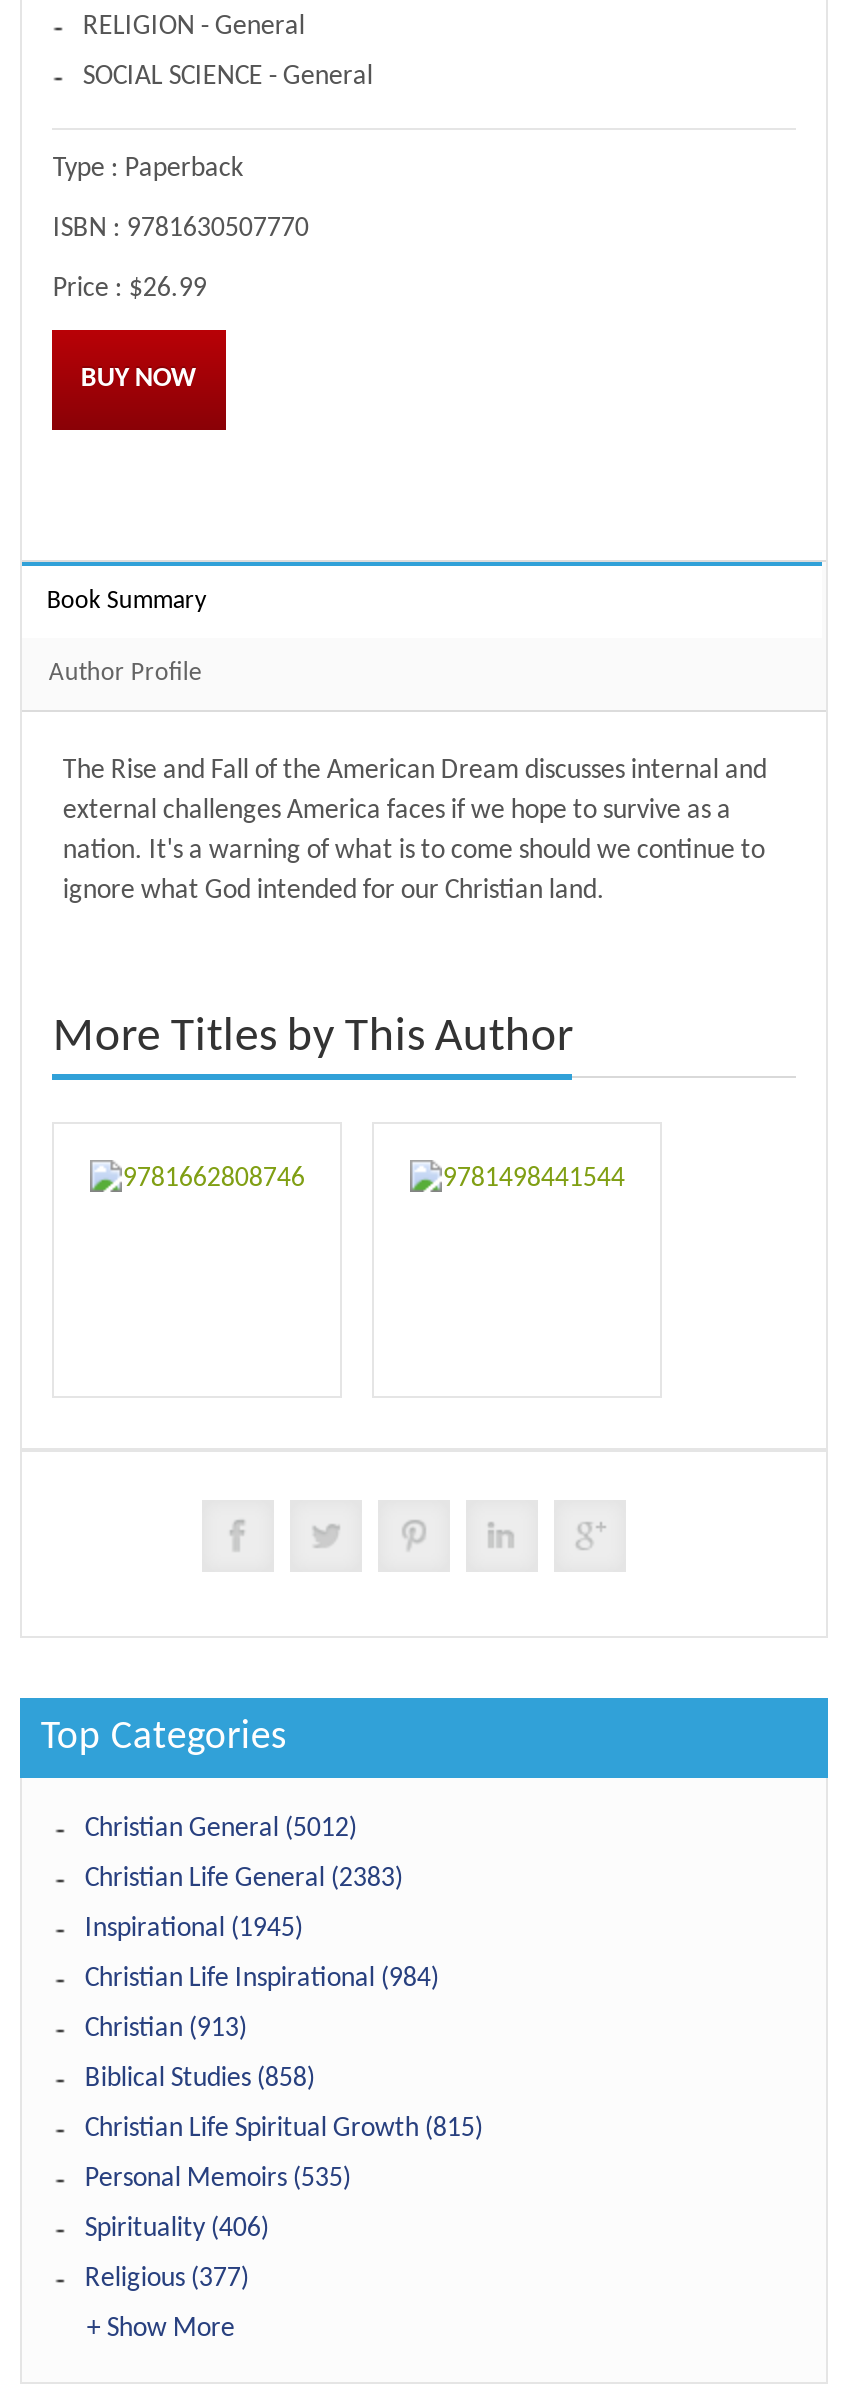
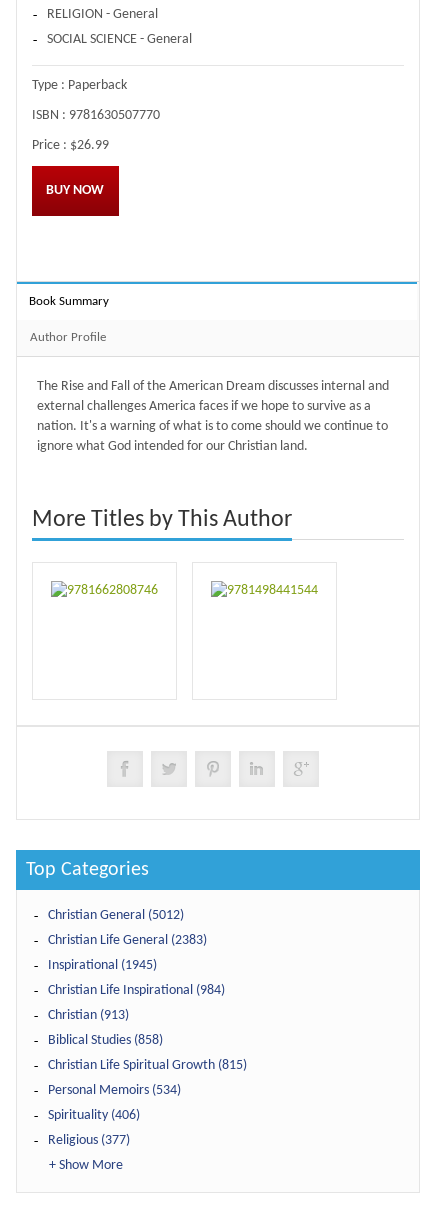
[85,2164,351,2194] Personal Memoirs (535) -> [48,1083,181,1098] Personal Memoirs (534)

